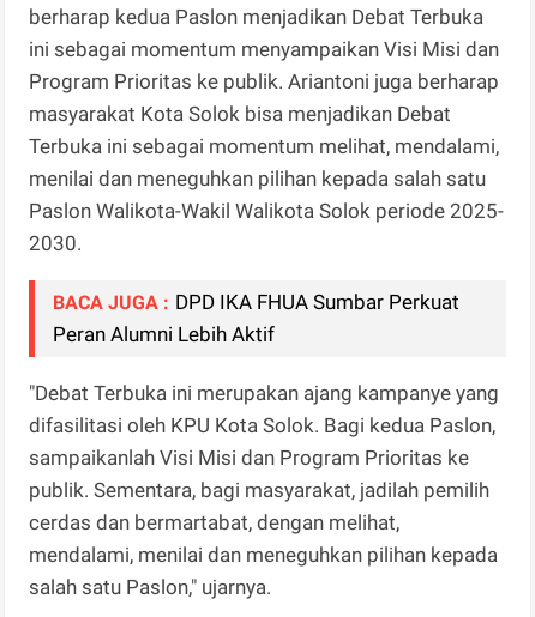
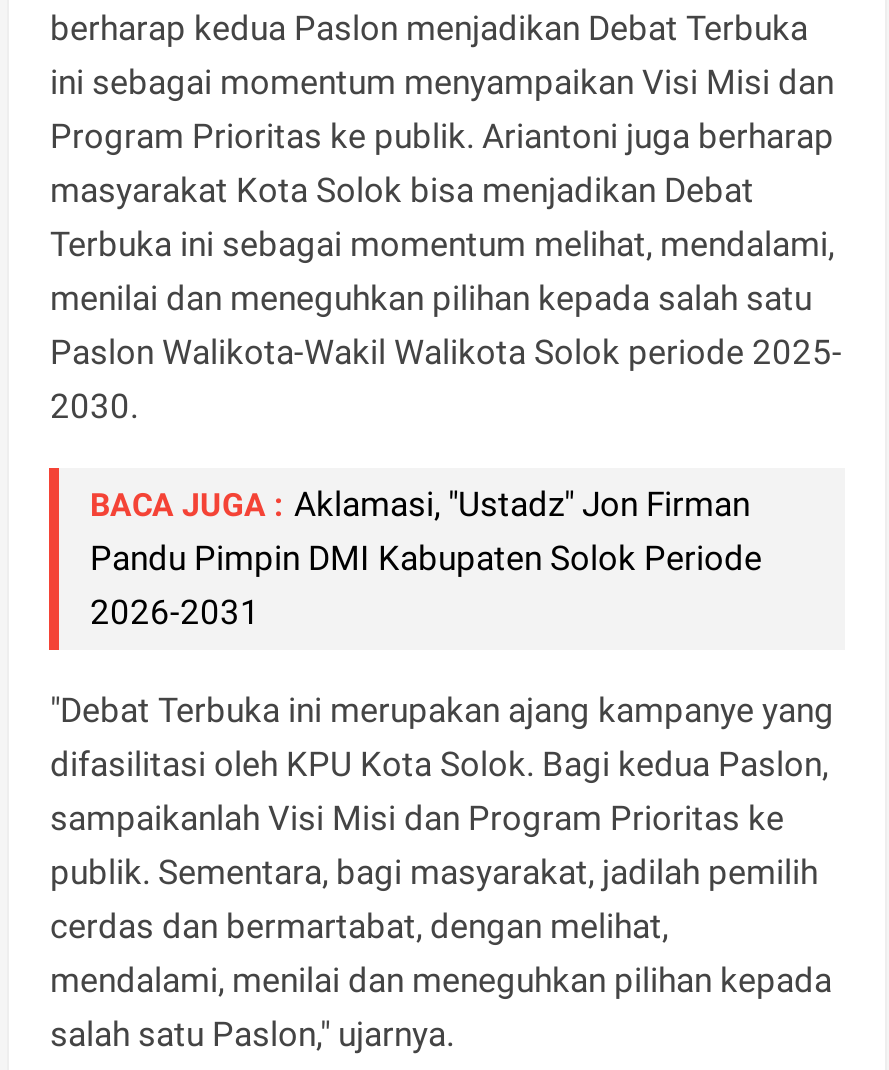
[53,290,460,346] BACA JUGA : DPD IKA FHUA Sumbar Perkuat | Peran Alumni Lebih Aktif -> [90,484,762,632] BACA JUGA : Aklamasi, "Ustadz" Jon Firman | Pandu Pimpin DMI Kabupaten Solok Periode | 2026-2031

